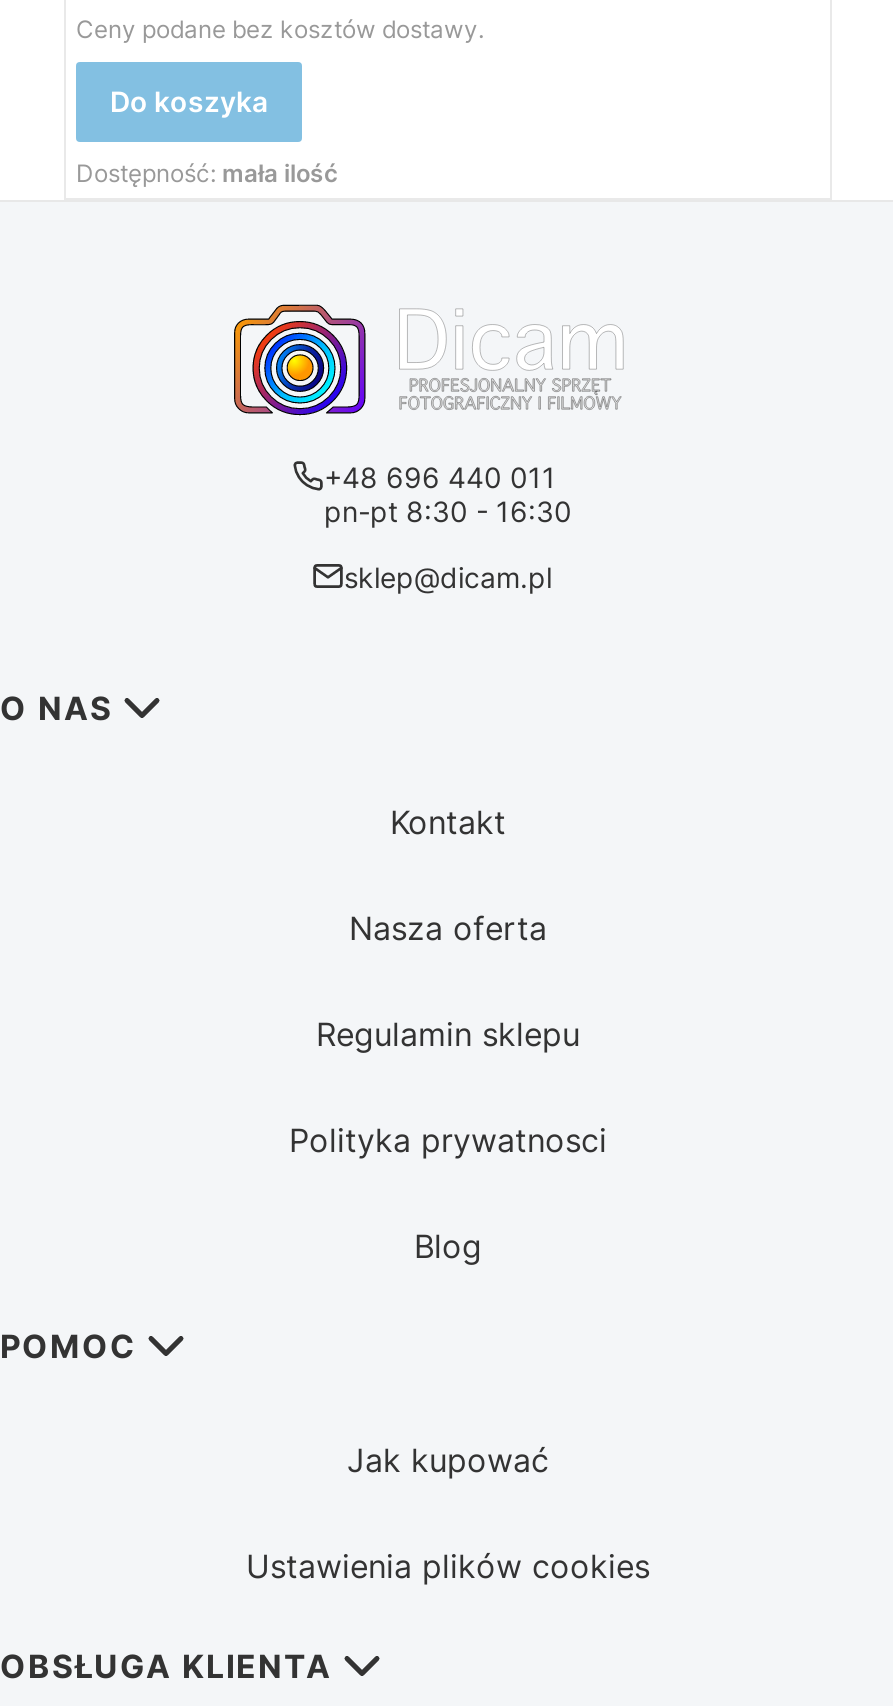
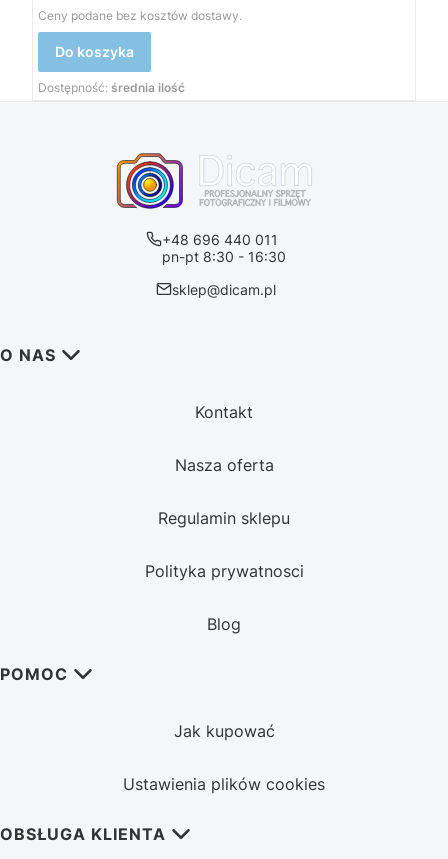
[76,158,338,188] Dostępność: mała ilość -> [38,80,185,95] Dostępność: średnia ilość

